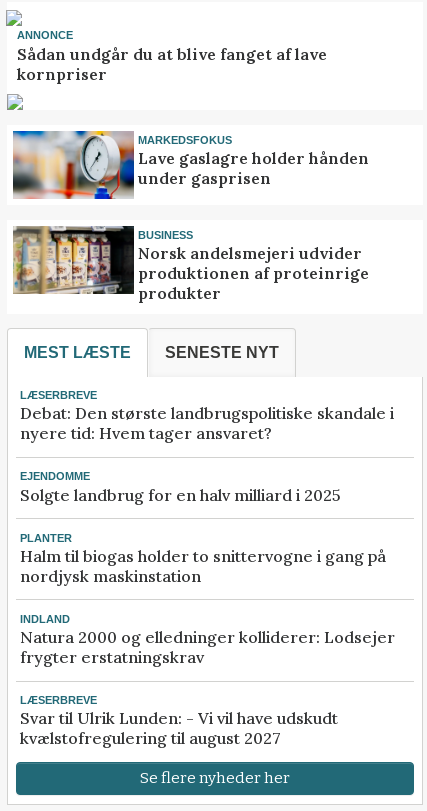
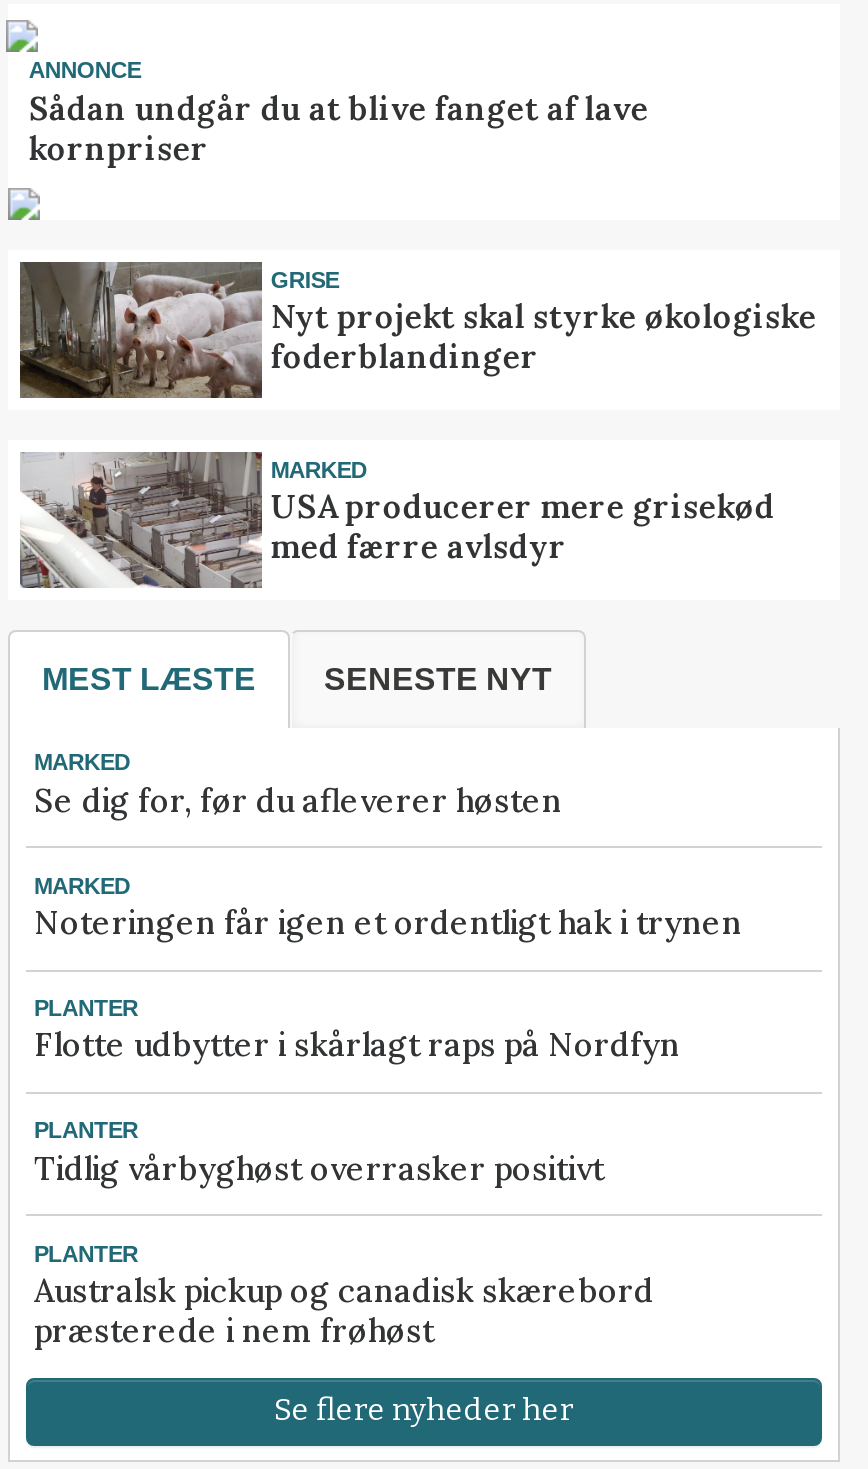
[12,130,369,200] [image] | MARKEDSFOKUS | Lave gaslagre holder hånden | under gasprisen -> [20,262,817,400] [image] | GRISE | Nyt projekt skal styrke økologiske | foderblandinger
[13,226,369,303] [image] | BUSINESS | Norsk andelsmejeri udvider | produktionen af proteinrige | produkter -> [20,452,775,590] [image] | MARKED | USA producerer mere grisekød | med færre avlsdyr
[20,389,394,443] LÆSERBREVE | Debat: Den største landbrugspolitiske skandale i | nyere tid: Hvem tager ansvaret? -> [34,751,562,820] MARKED | Se dig for, før du afleverer høsten
[20,470,341,505] EJENDOMME | Solgte landbrug for en halv milliard i 2025 -> [34,874,742,942] MARKED | Noteringen får igen et ordentligt hak i trynen
[20,546,386,586] Halm til biogas holder to snittervogne i gang på | nordjysk maskinstation -> [34,1025,680,1065] Flotte udbytter i skårlagt raps på Nordfyn
[20,613,395,667] INDLAND | Natura 2000 og elledninger kolliderer: Lodsejer | frygter erstatningskrav -> [34,1119,604,1188] PLANTER | Tidlig vårbyghøst overrasker positivt
[20,694,338,748] LÆSERBREVE | Svar til Ulrik Lunden: - Vi vil have udskudt | kvælstofregulering til august 2027 -> [34,1241,654,1350] PLANTER | Australsk pickup og canadisk skærebord | præsterede i nem frøhøst

